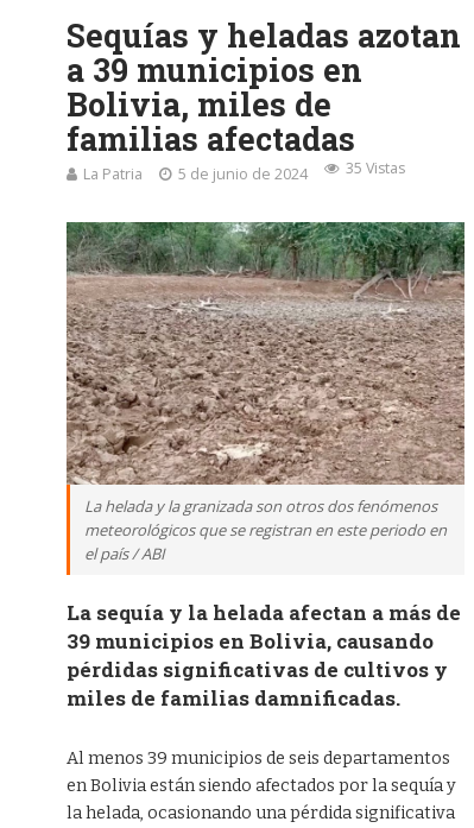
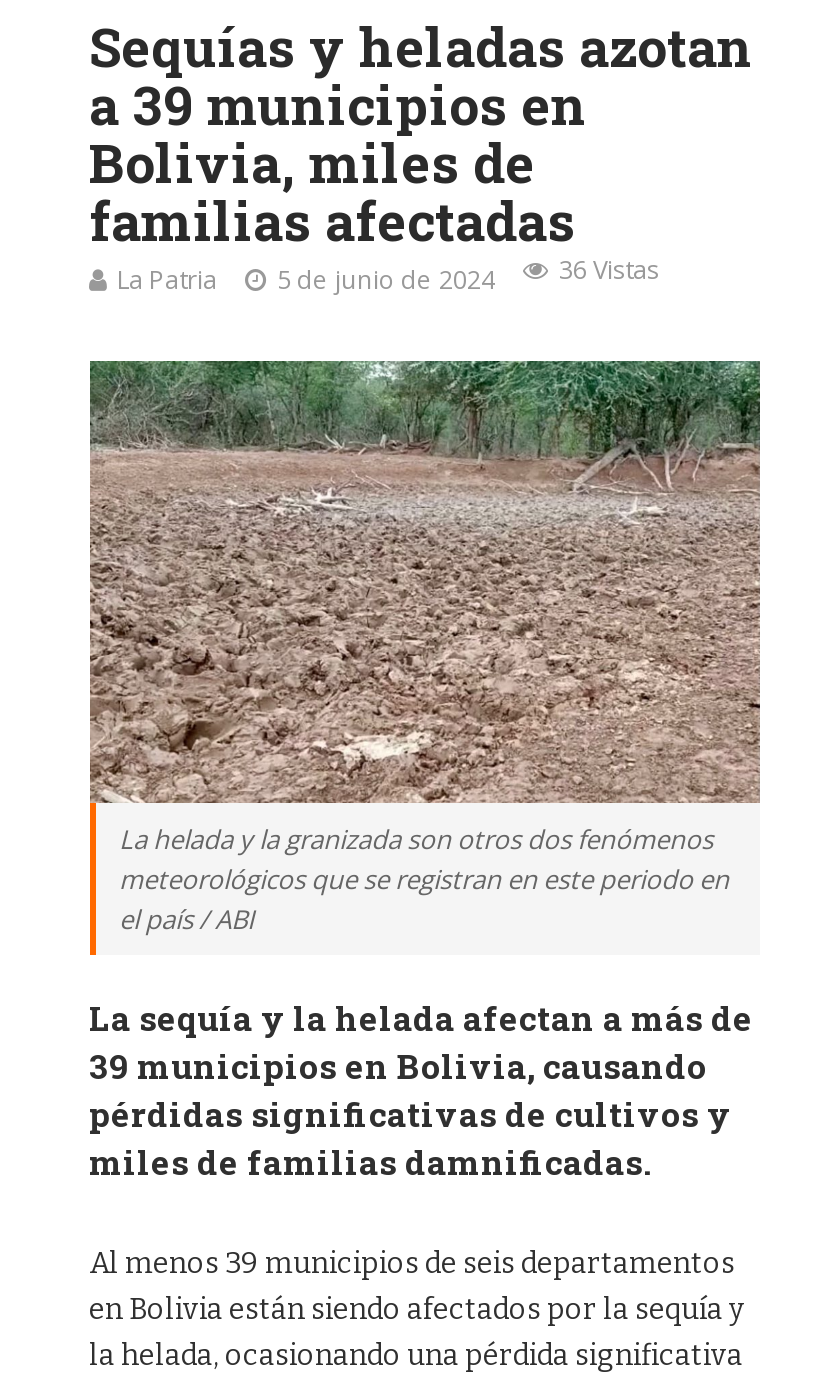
[83,158,405,184] La Patria 5 de junio de 2024 35 Vistas -> [117,253,659,297] La Patria 5 de junio de 2024 36 Vistas

